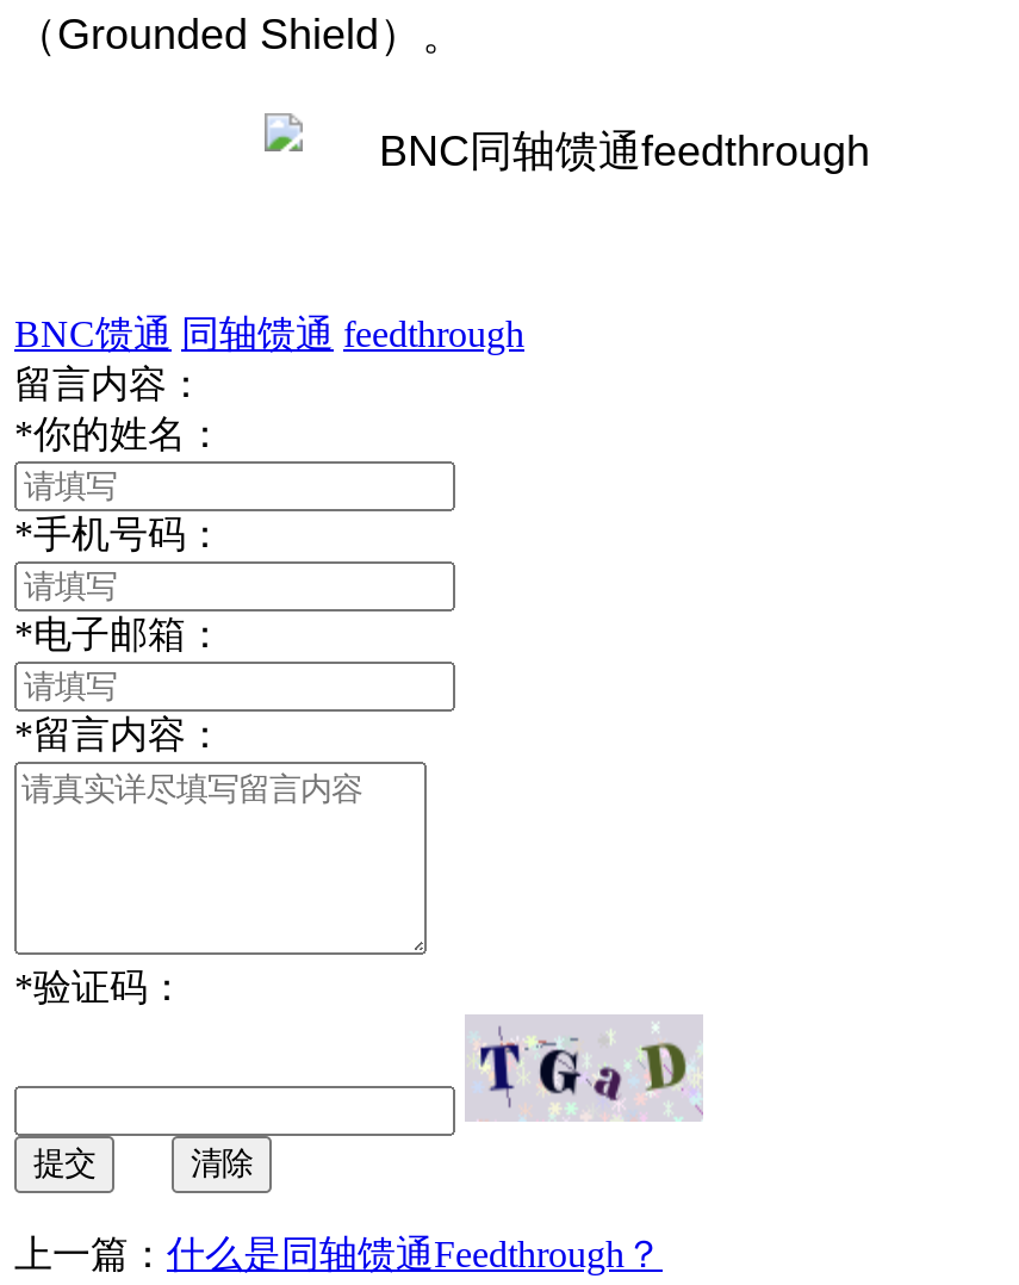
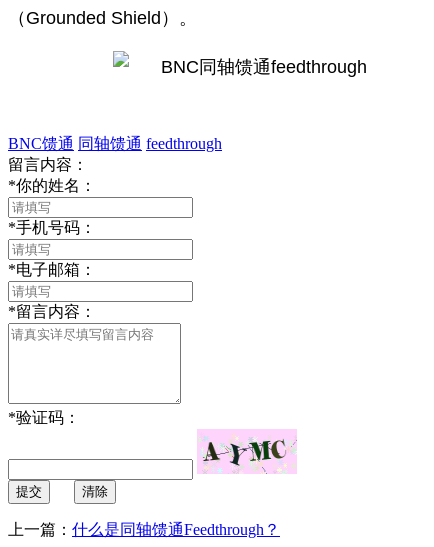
[465,1014,703,1122] [image] -> [197,429,297,474] [image]

